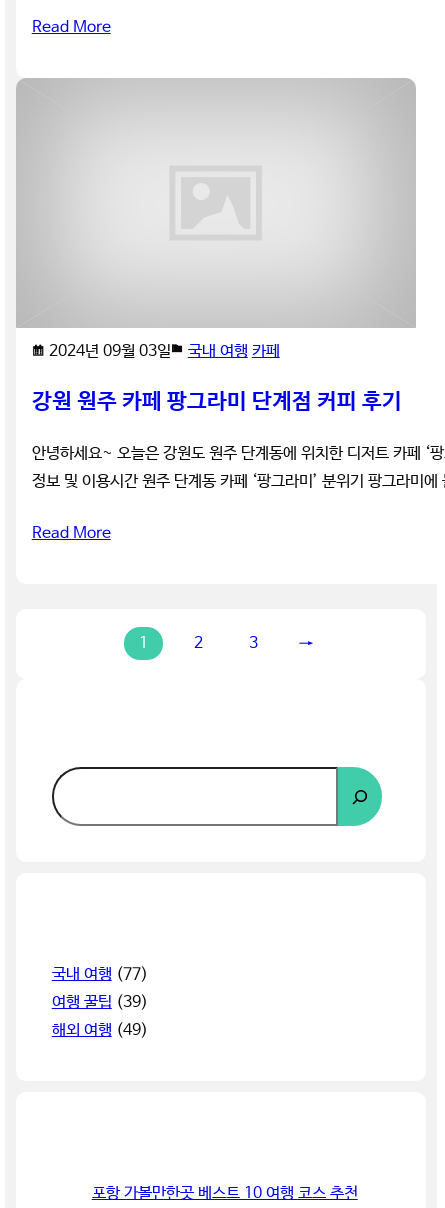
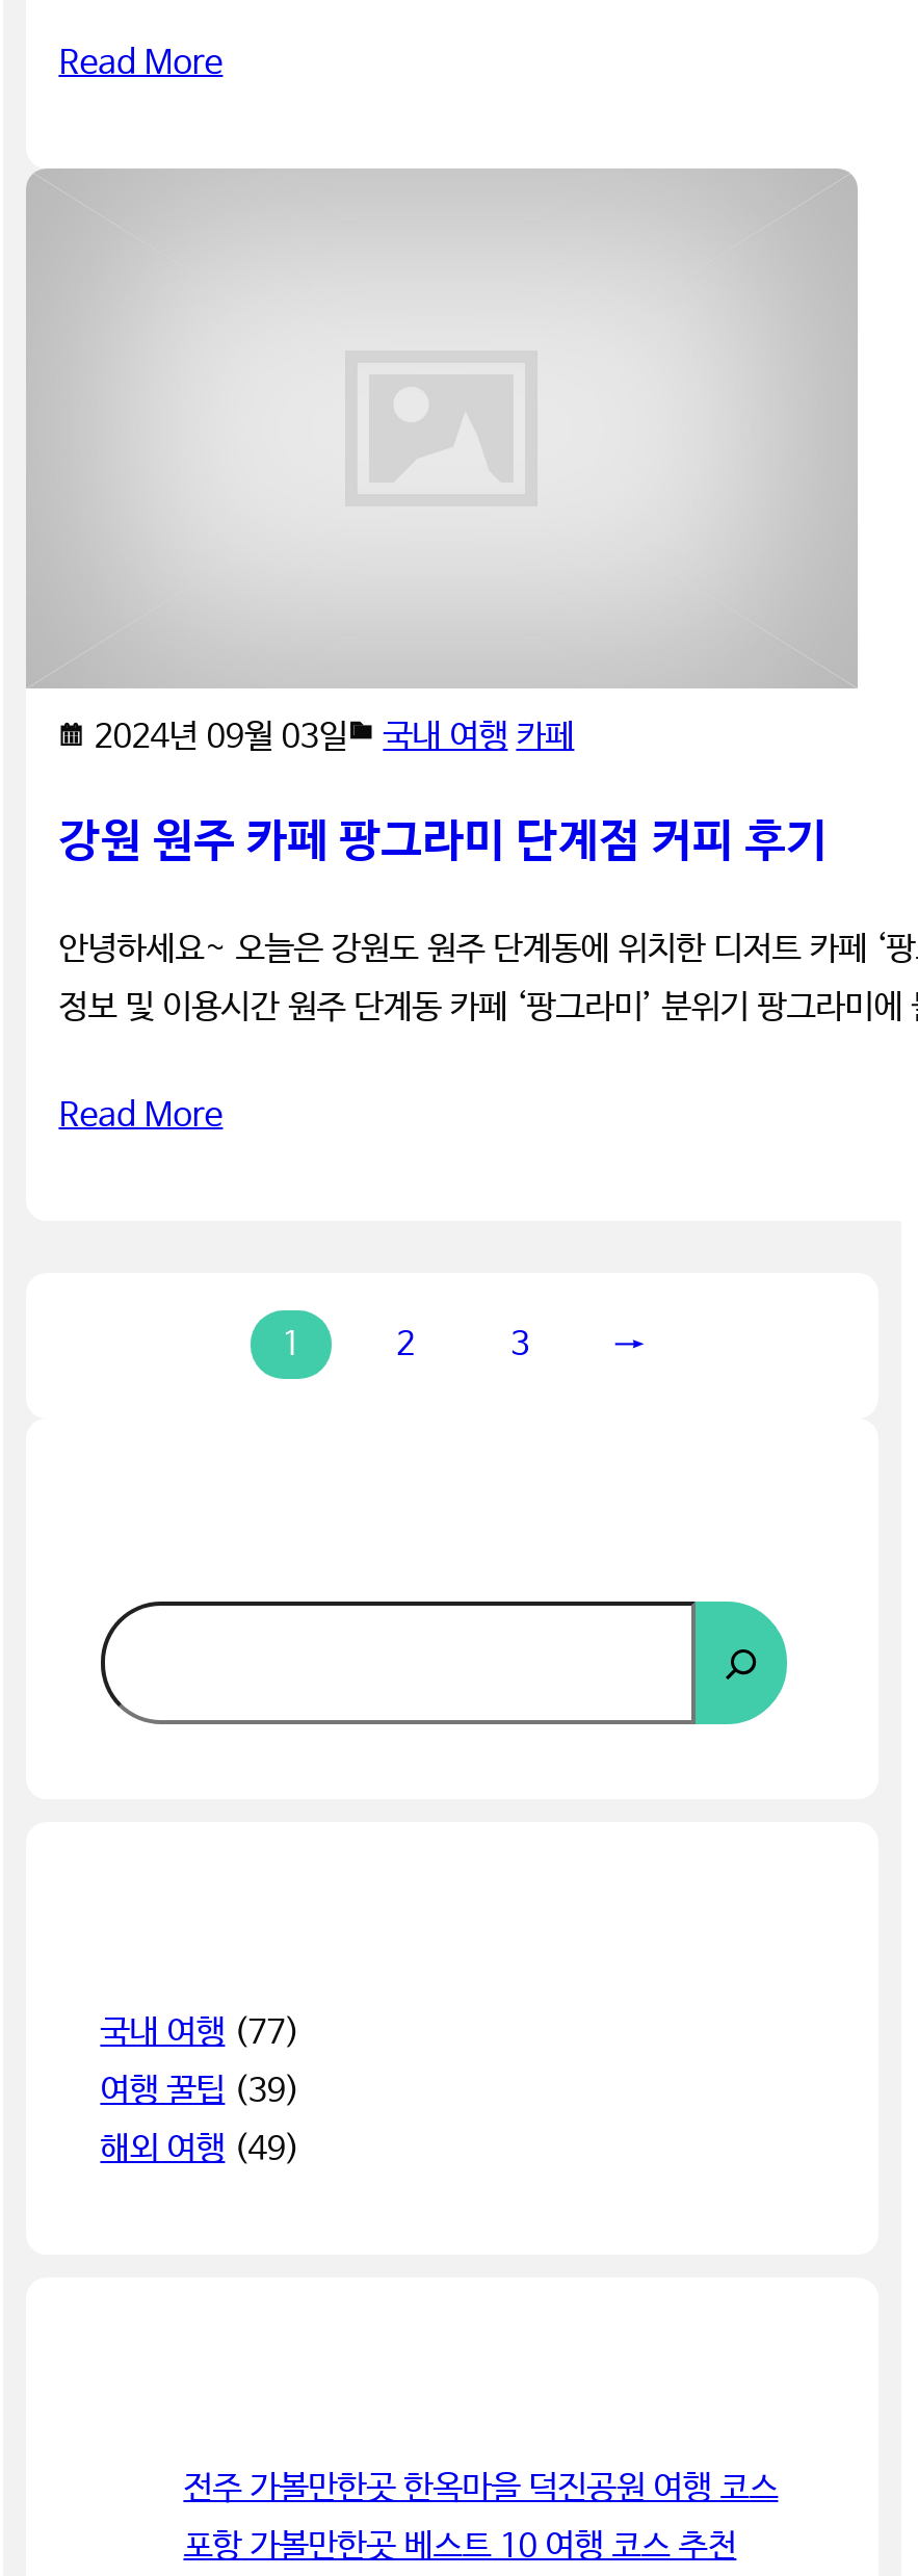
none -> [183,2469,778,2508] 전주 가볼만한곳 한옥마을 덕진공원 여행 코스

